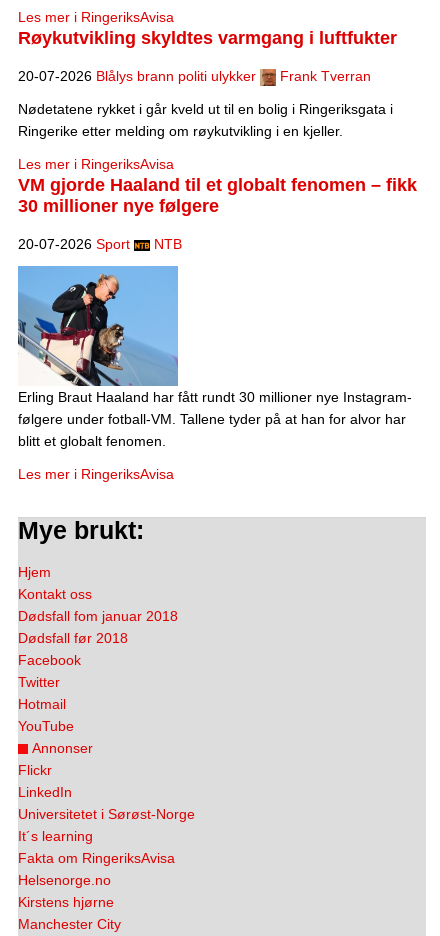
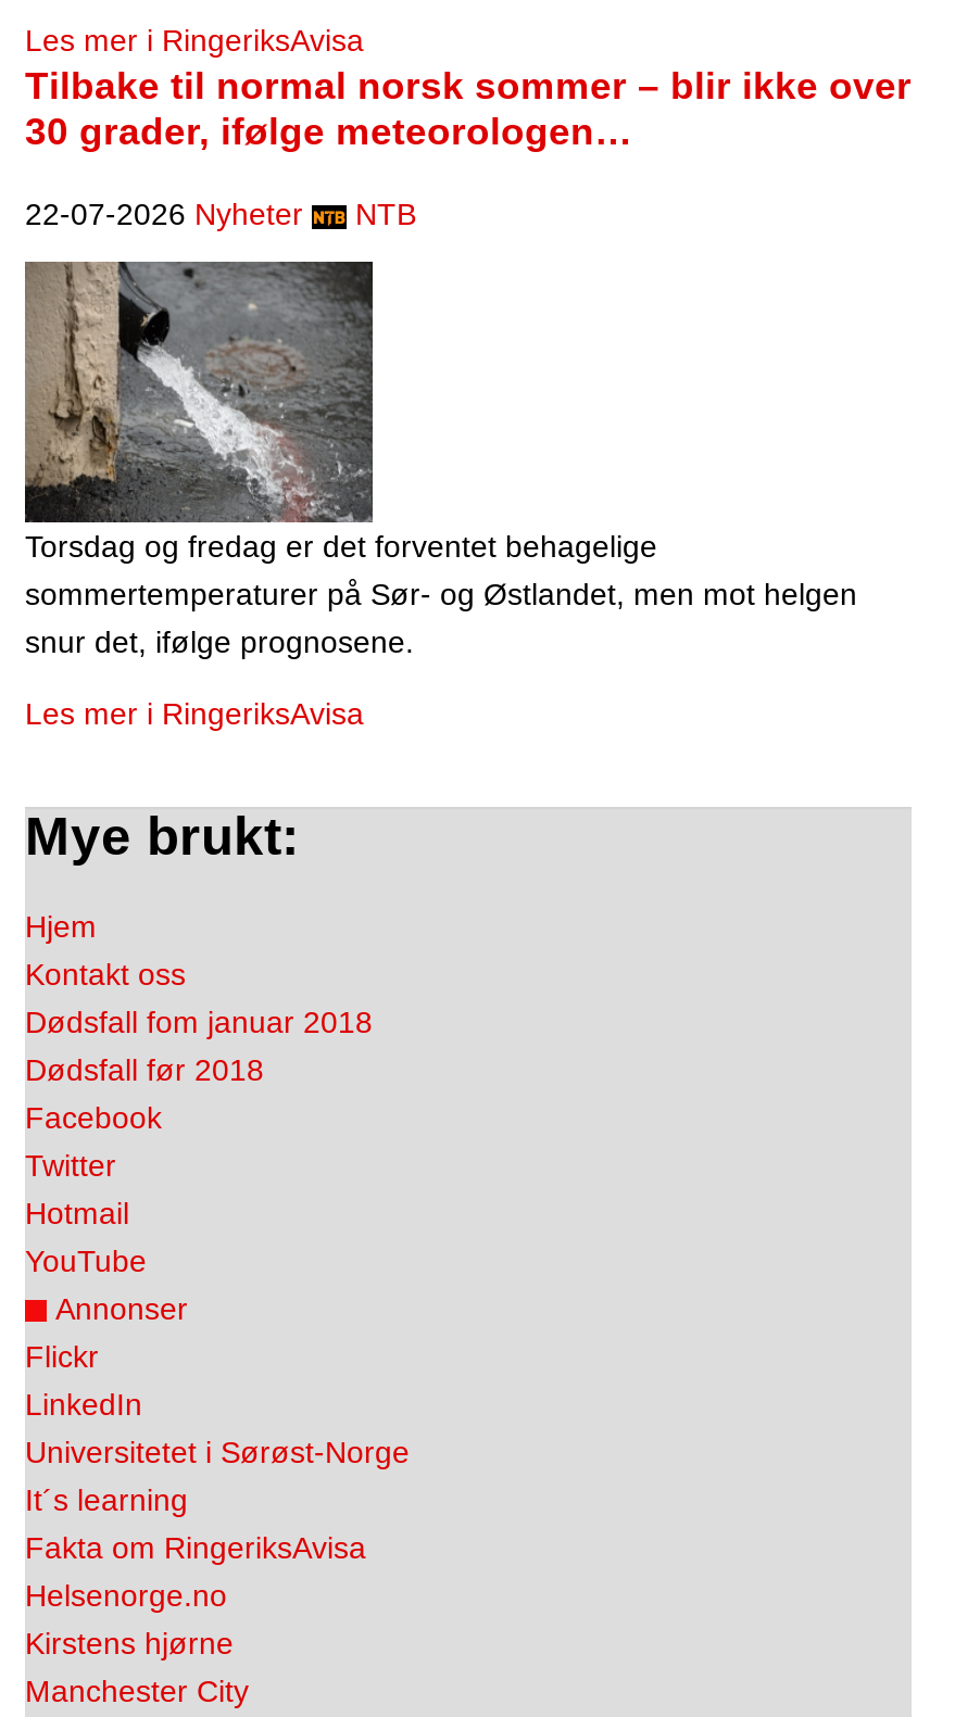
[18,28,417,252] Røykutvikling skyldtes varmgang i luftfukter | 20-07-2026 Blålys brann politi ulykker | Frank Tverran | Nødetatene rykket i går kveld ut til en bolig i Ringeriksgata i | Ringerike etter melding om røykutvikling i en kjeller. | Les mer i RingeriksAvisa | VM gjorde Haaland til et globalt fenomen – fikk | 30 millioner nye følgere | 20-07-2026 Sport -> [25,64,912,231] Tilbake til normal norsk sommer – blir ikke over | 30 grader, ifølge meteorologen… | 22-07-2026 Nyheter
[17,265,412,449] [image] | Erling Braut Haaland har fått rundt 30 millioner nye Instagram- | følgere under fotball-VM. Tallene tyder på at han for alvor har | blitt et globalt fenomen. -> [23,260,857,659] [image] | Torsdag og fredag er det forventet behagelige | sommertemperaturer på Sør- og Østlandet, men mot helgen | snur det, ifølge prognosene.

